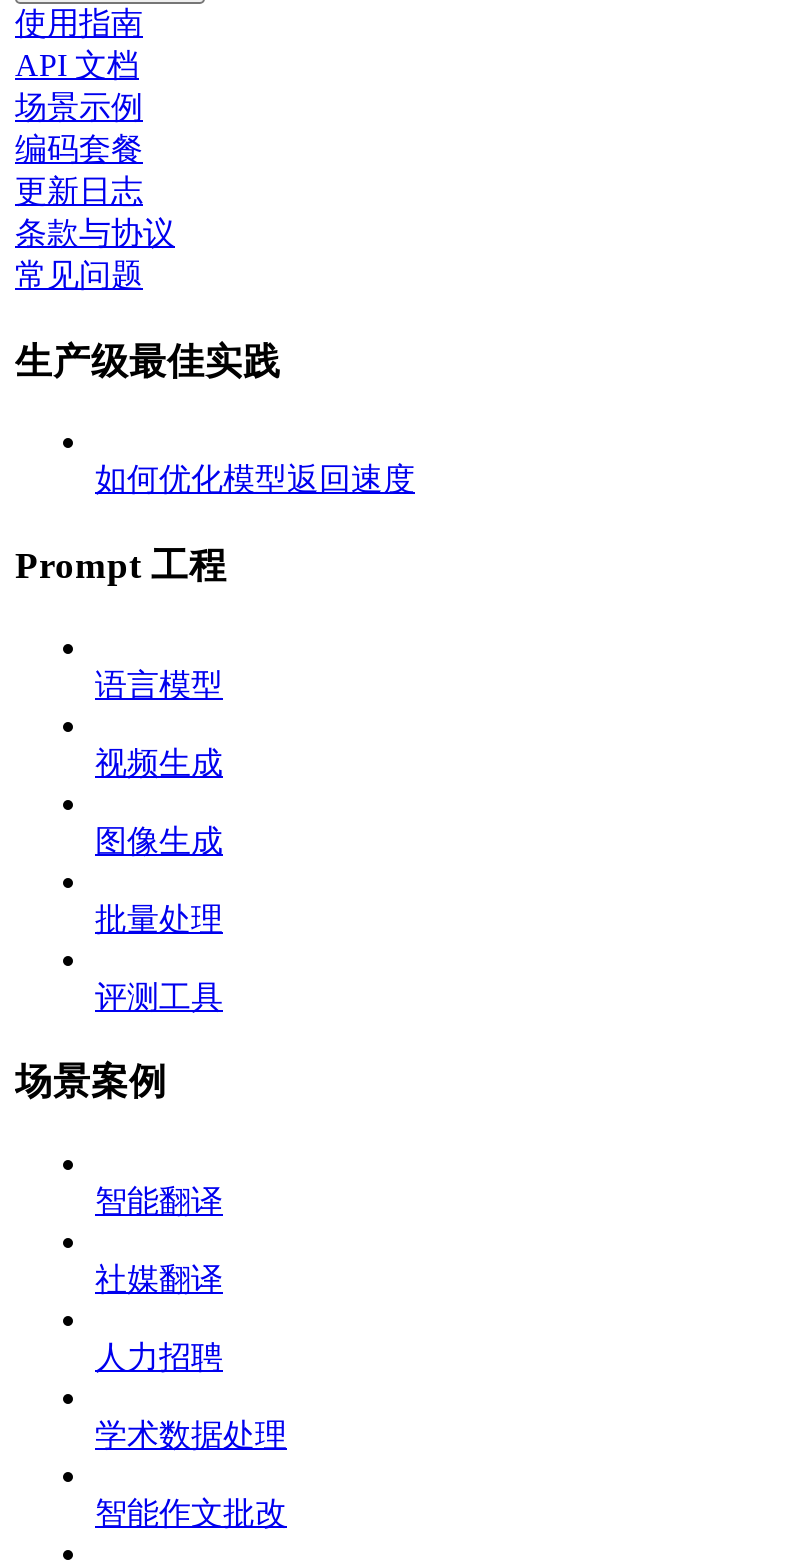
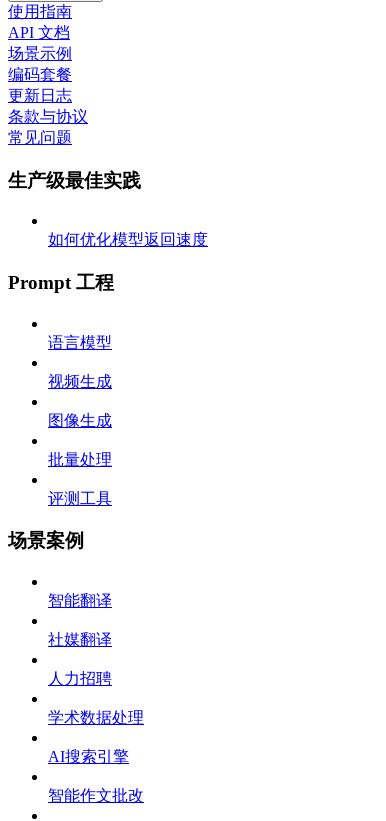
none -> [48,748,129,765] AI搜索引擎

